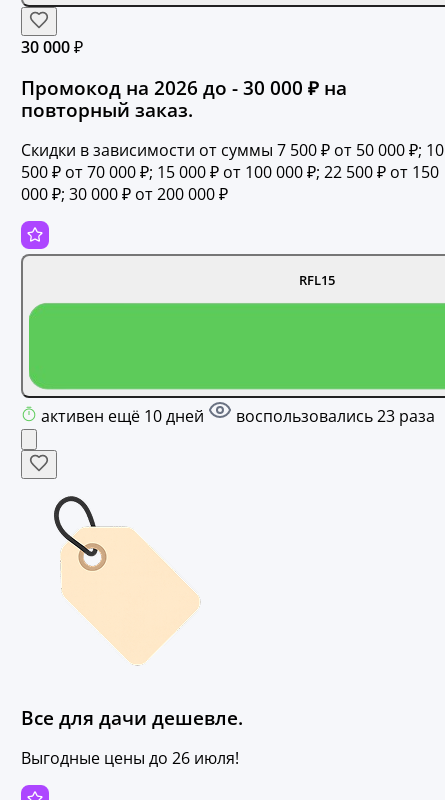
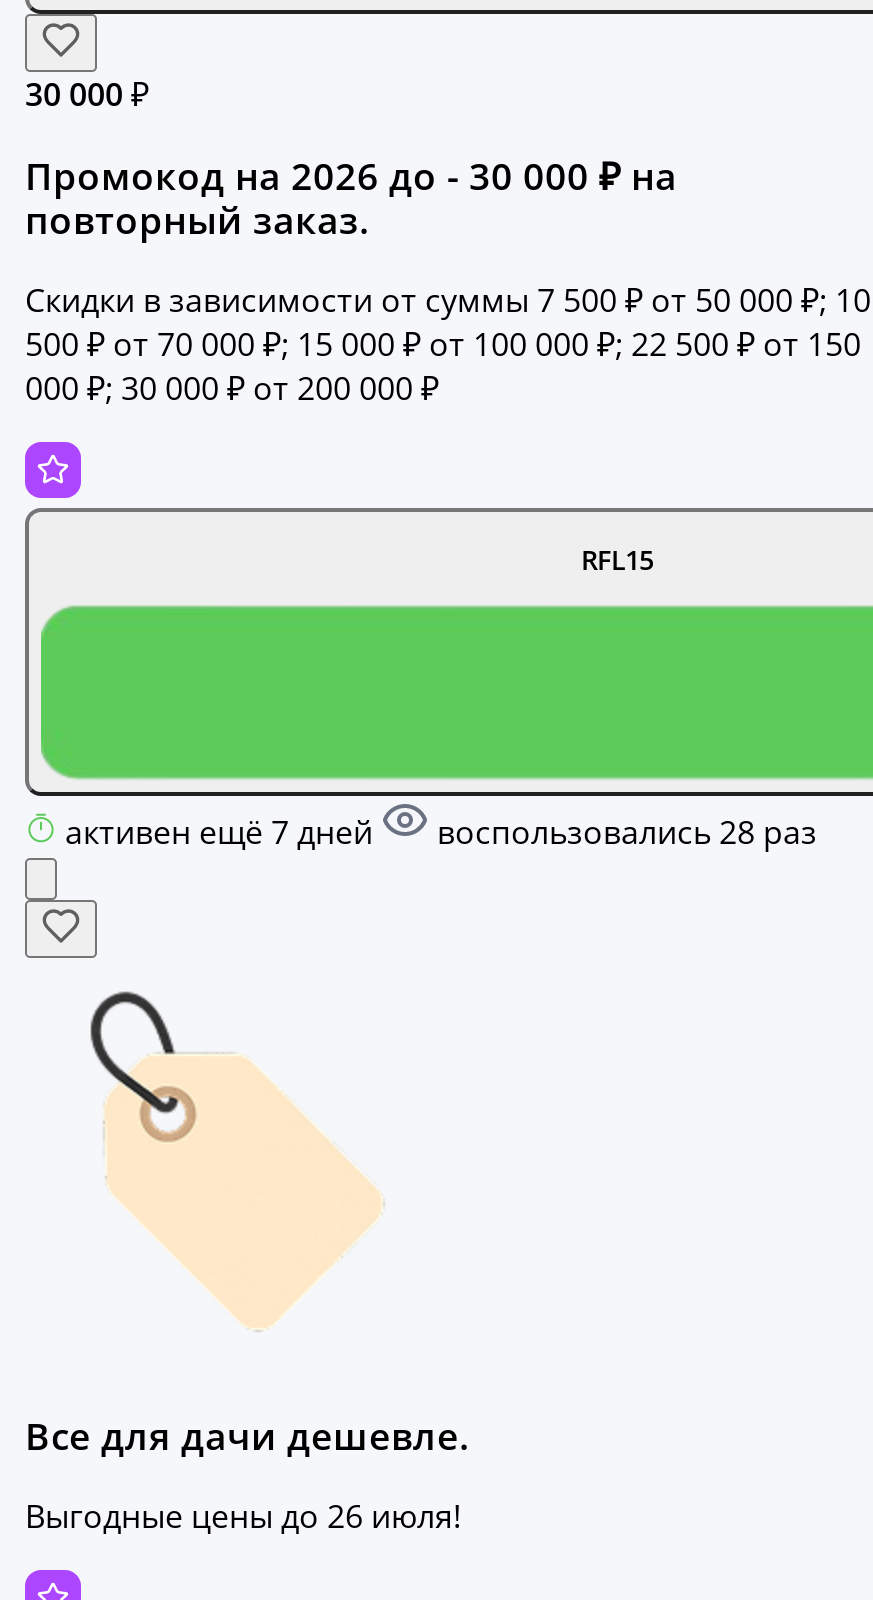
[41,405,208,427] активен ещё 10 дней -> [65,810,381,854] активен ещё 7 дней
[232,405,435,427] воспользовались 23 раза -> [429,810,817,854] воспользовались 28 раз

